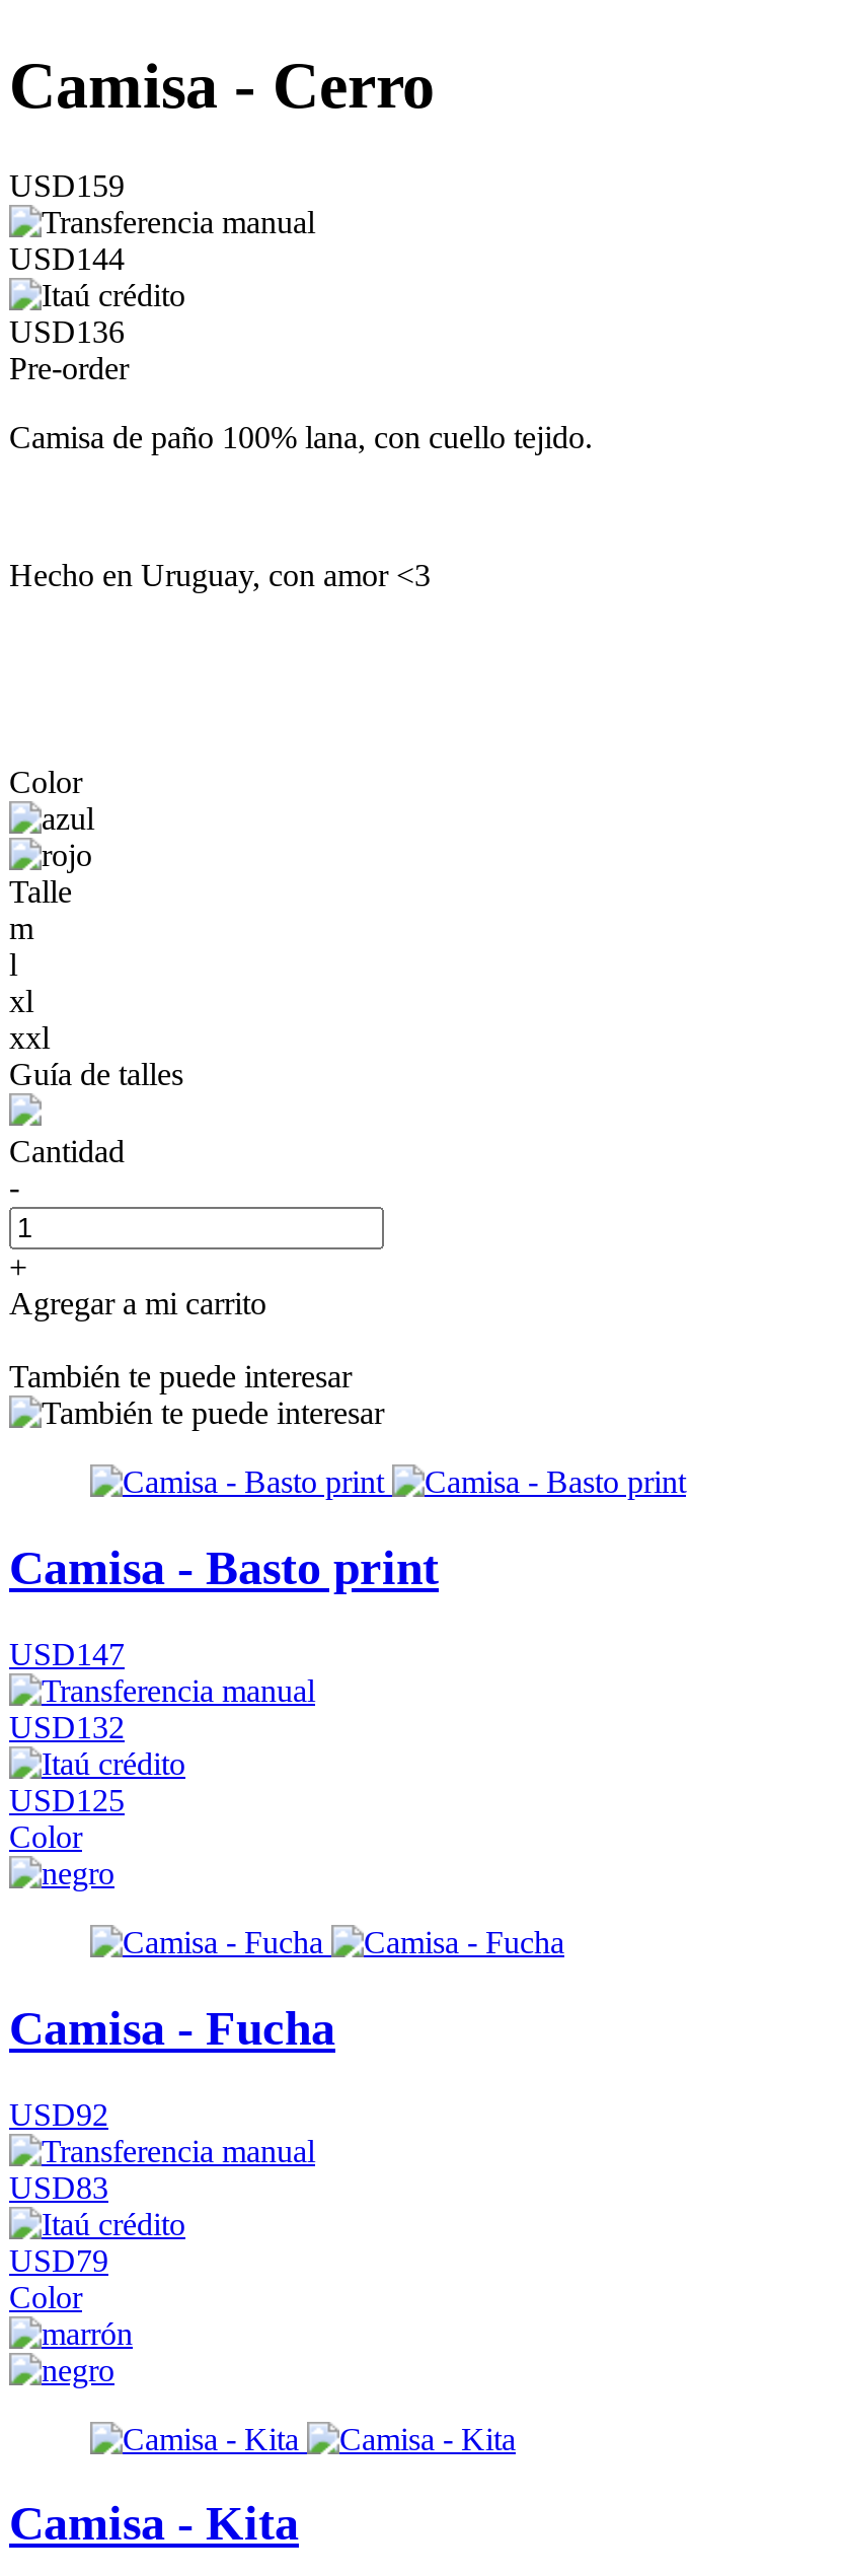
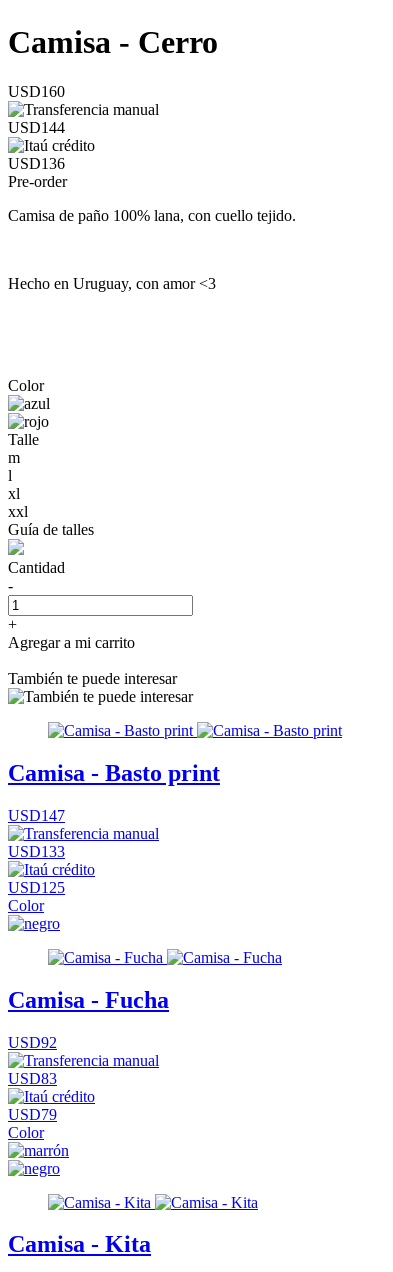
[9,168,125,203] USD159 -> [8,83,65,100] USD160
[9,1709,125,1744] USD132 -> [8,843,65,860] USD133

